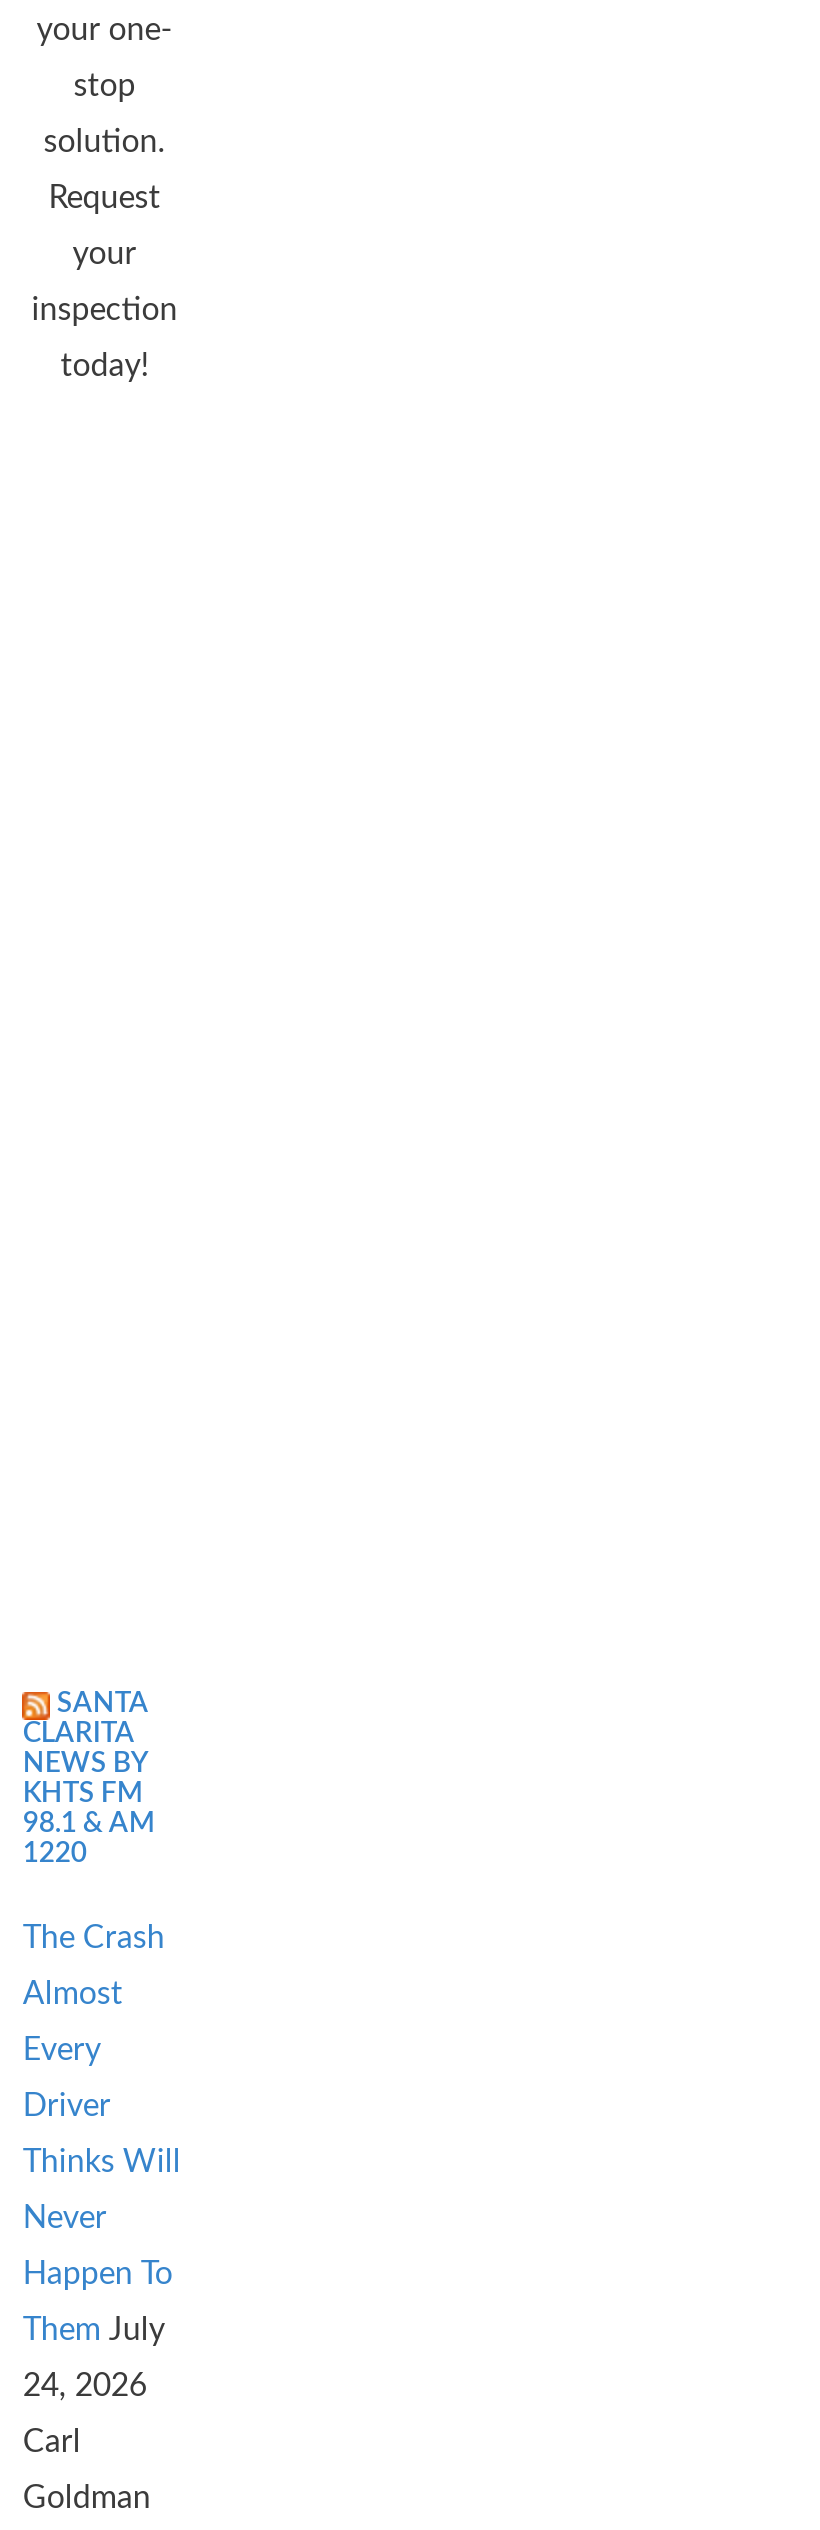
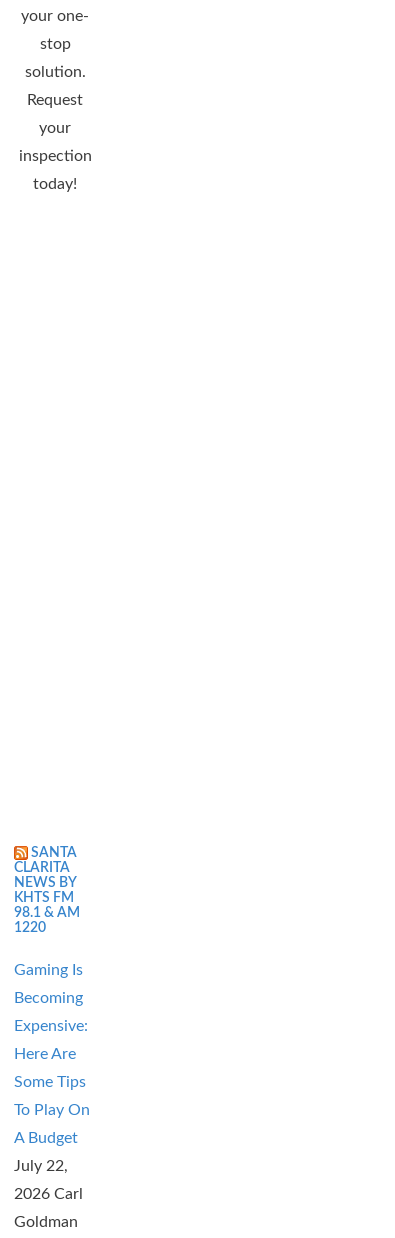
[23,1922,181,2458] The Crash | Almost | Every | Driver | Thinks Will | Never | Happen To | Them July | 24, 2026 | Carl -> [14,962,90,1202] Gaming Is | Becoming | Expensive: | Here Are | Some Tips | To Play On | A Budget | July 22, | 2026 Carl

